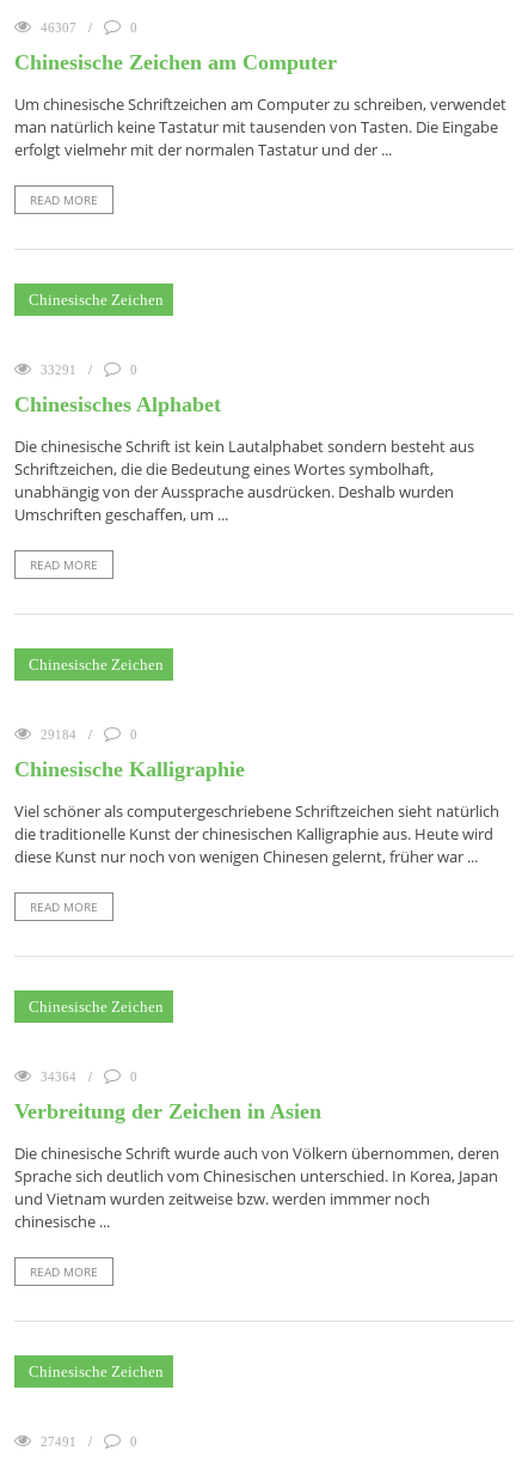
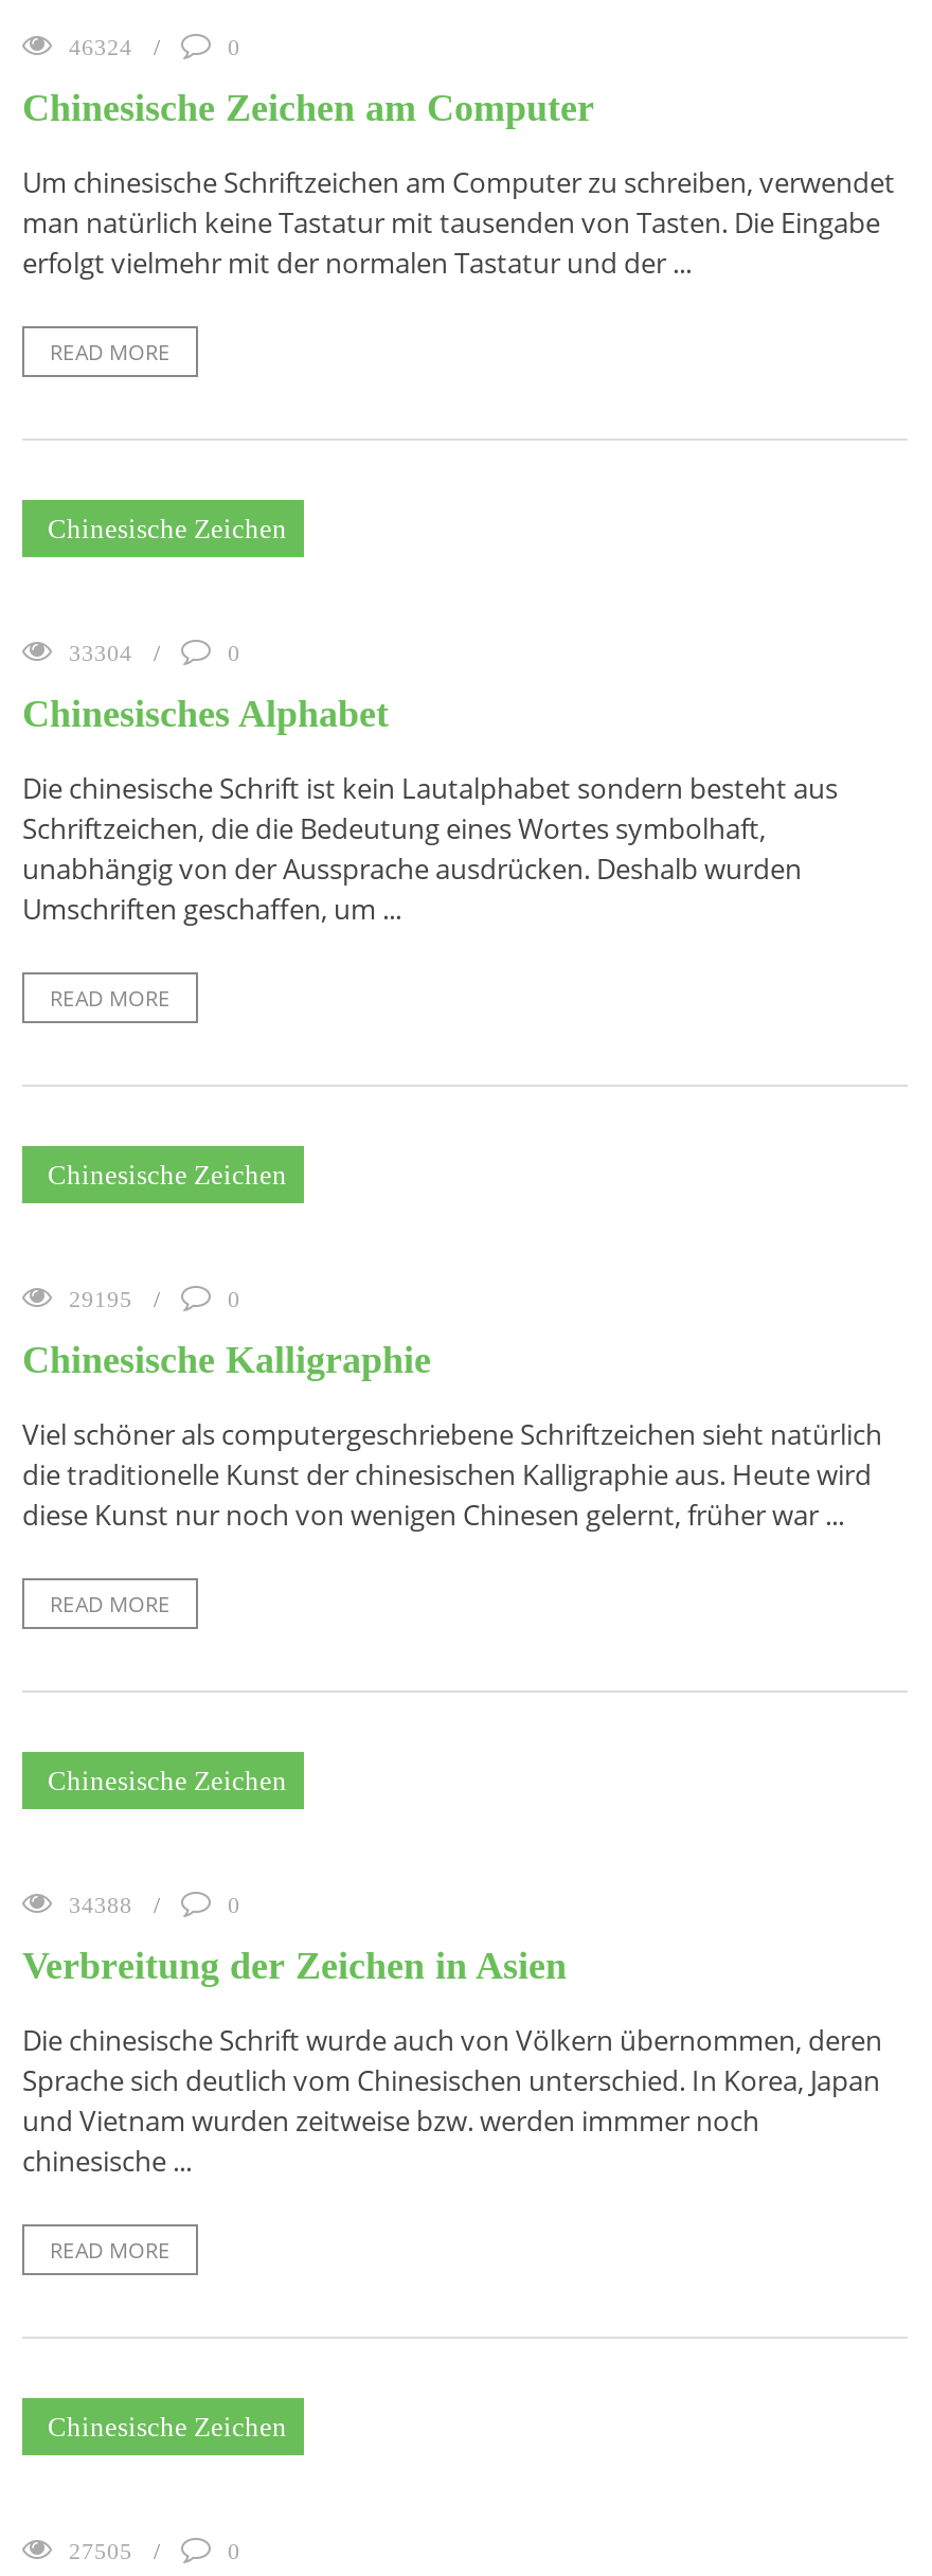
[41,20,76,35] 46307 -> [69,34,132,59] 46324
[41,362,76,377] 33291 -> [69,640,132,665] 33304
[41,727,76,742] 29184 -> [69,1286,132,1311] 29195
[41,1069,76,1084] 34364 -> [69,1892,132,1917] 34388
[41,1434,76,1449] 27491 -> [69,2538,132,2563] 27505

